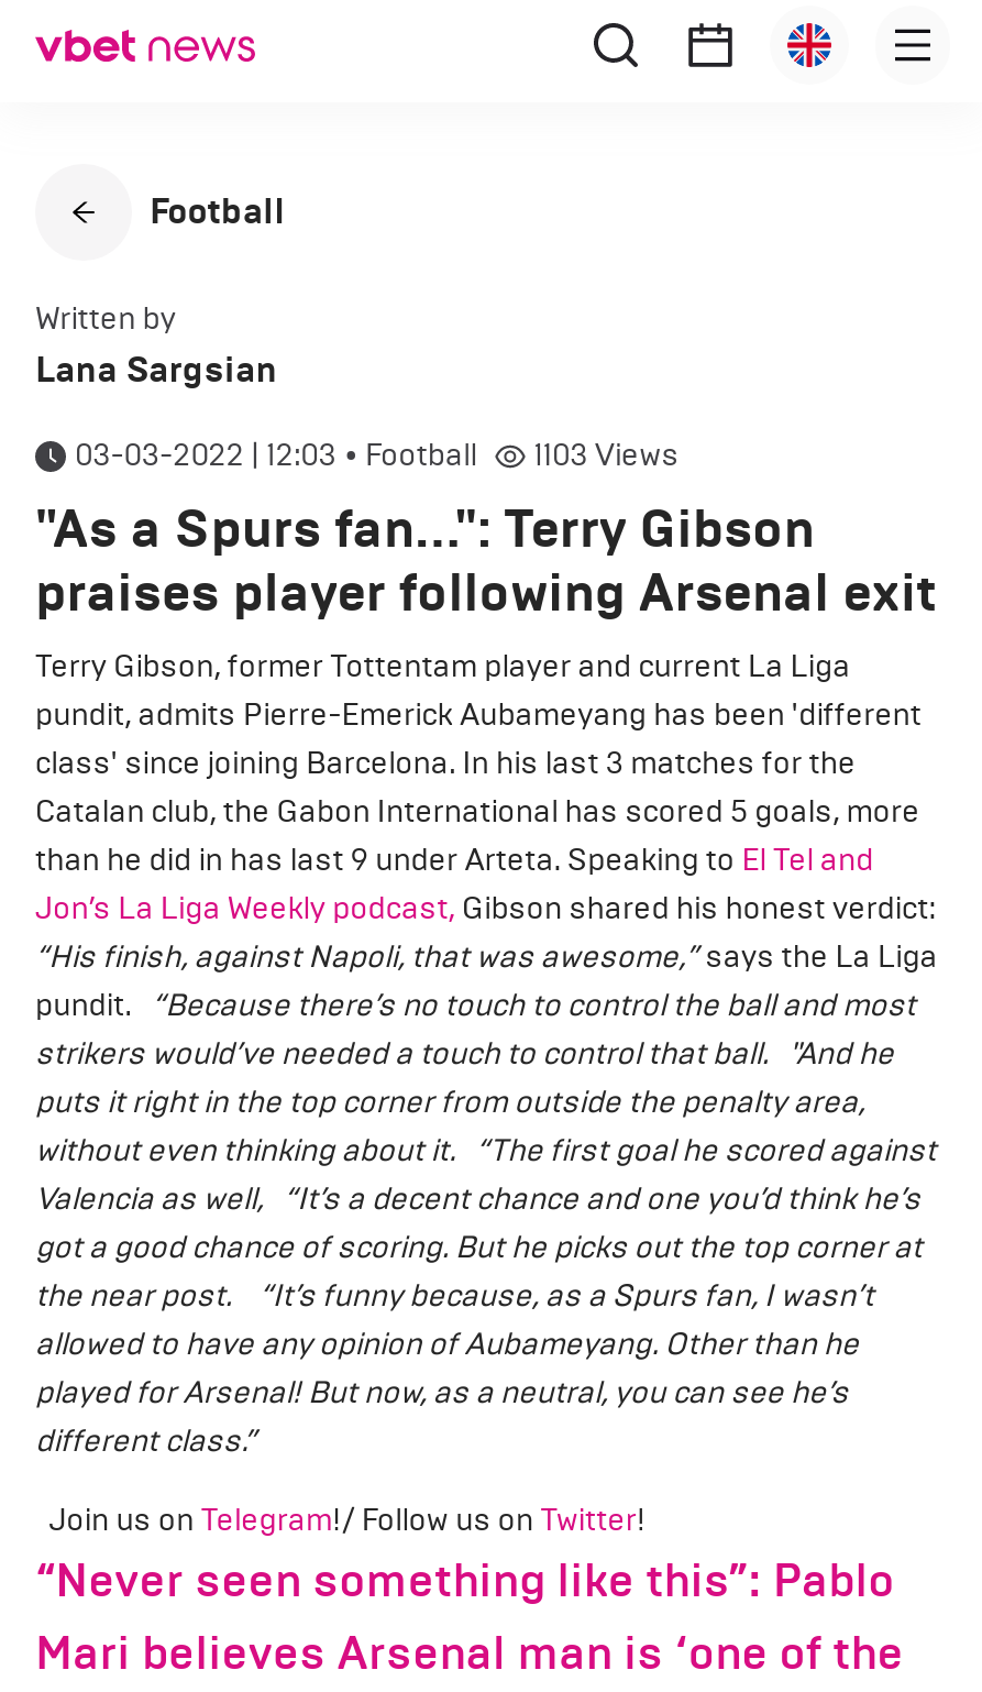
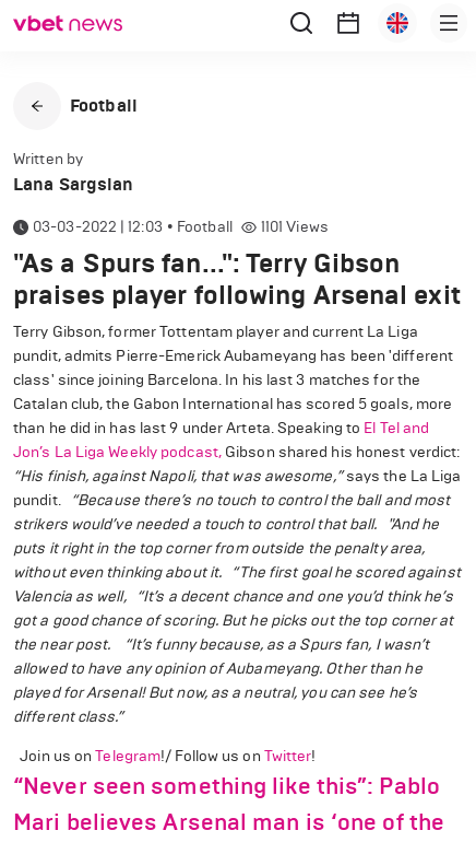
[534,437,679,474] 1103 Views -> [261,218,329,236] 1101 Views

